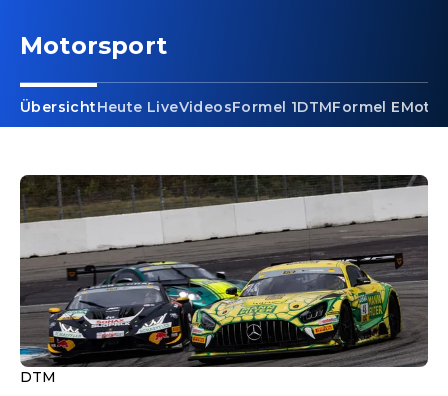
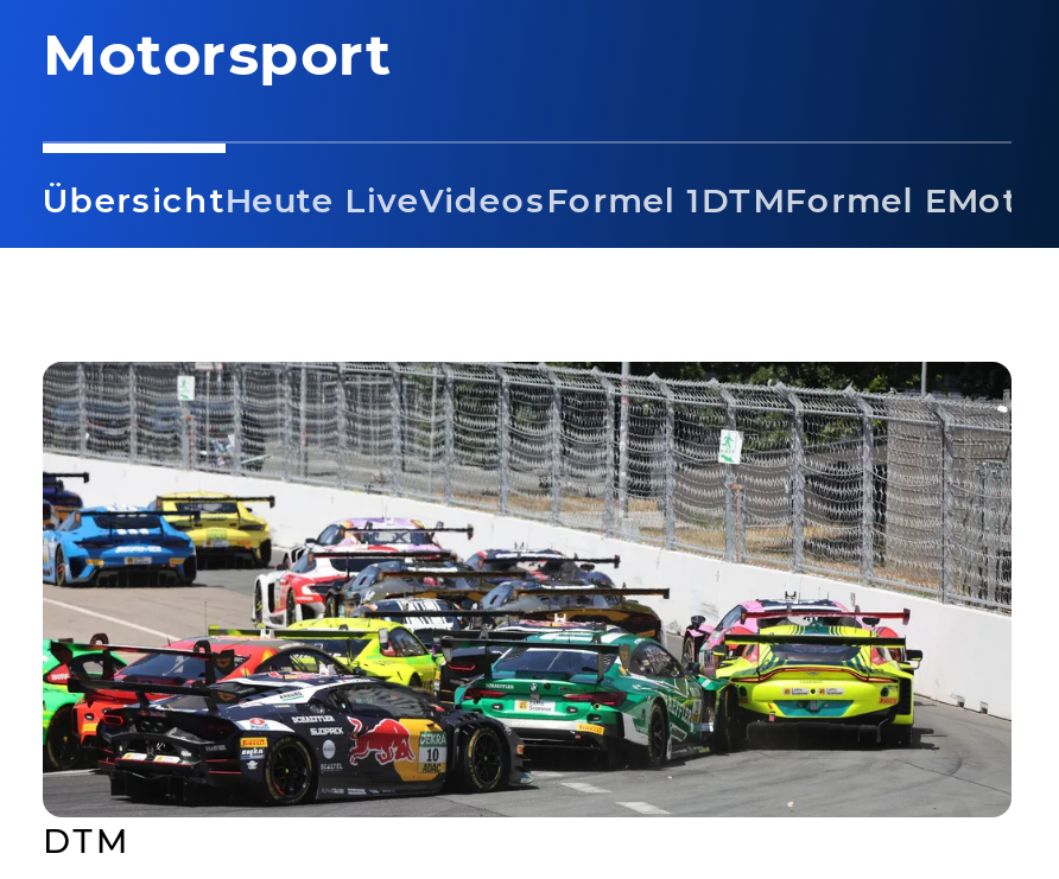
[19,174,429,367] [image] -> [40,362,1012,817] [image]

